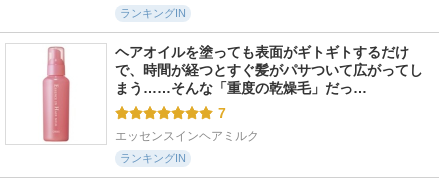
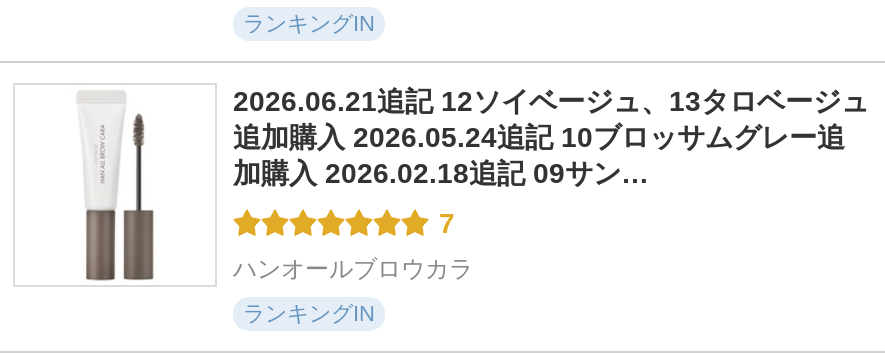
[38,44,423,143] [image] | ヘアオイルを塗っても表面がギトギトするだけ | で、時間が経つとすぐ髪がパサついて広がってし | まう……そんな「重度の乾燥毛」だっ… -> [77,85,869,283] [image] | 2026.06.21追記 12ソイベージュ、13タロベージュ | 追加購入 2026.05.24追記 10ブロッサムグレー追 | 加購入 2026.02.18追記 09サン…
[115,129,259,143] エッセンスインヘアミルク -> [233,255,473,283] ハンオールブロウカラ

